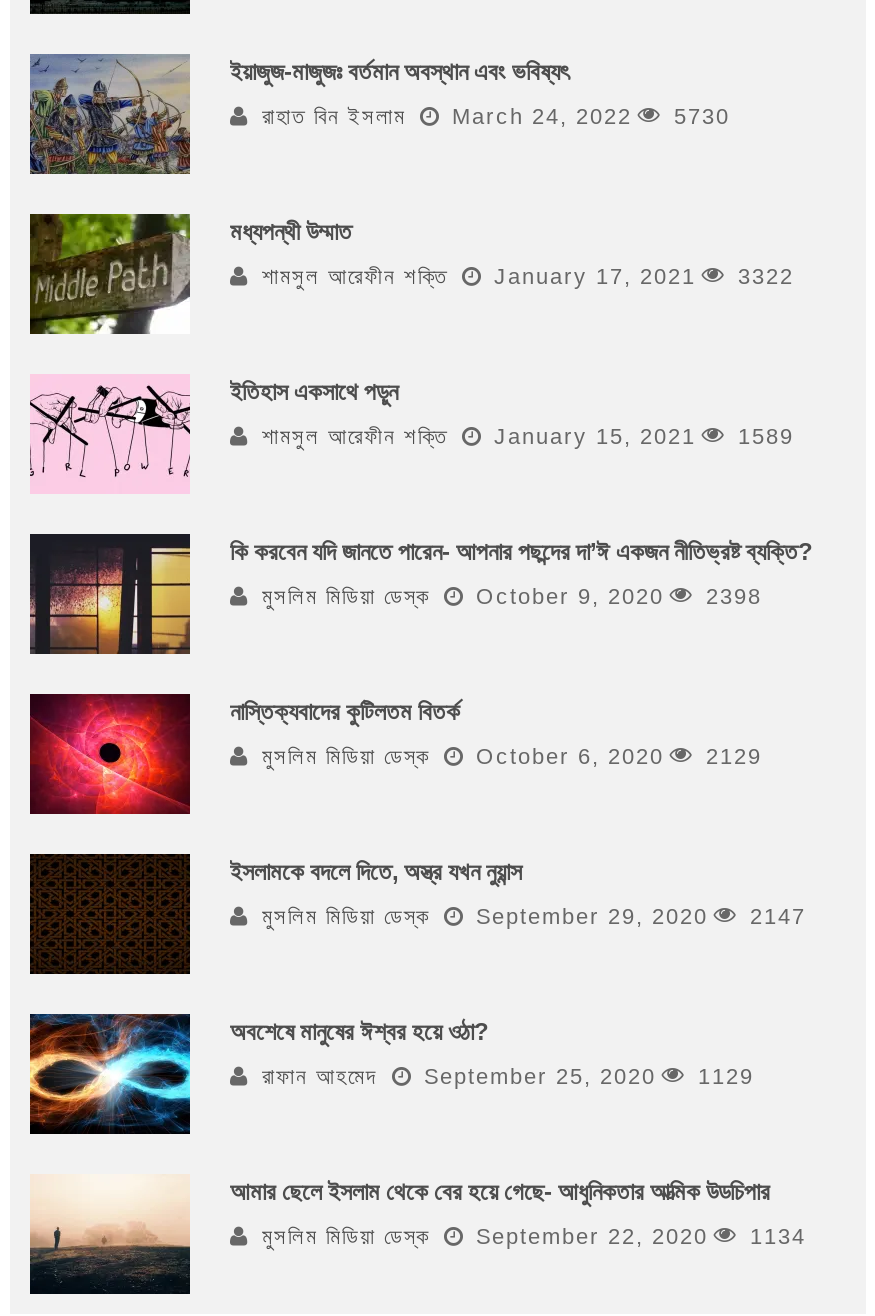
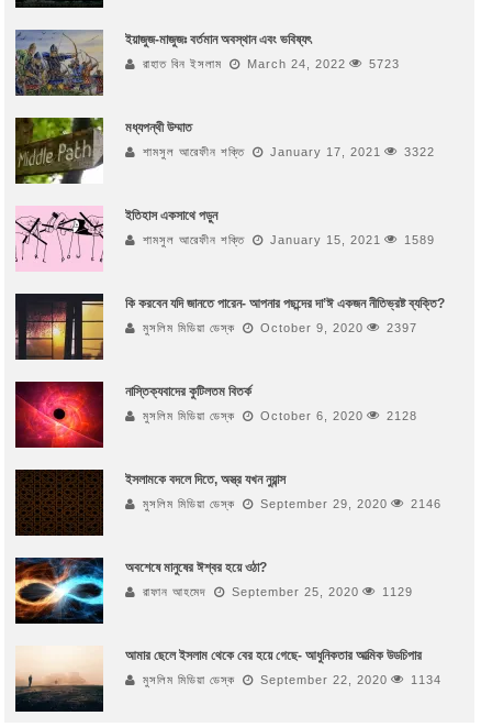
[262,105,730,129] রাহাত বিন ইসলাম March 24, 2022 5730 -> [143,58,400,71] রাহাত বিন ইসলাম March 24, 2022 5723
[262,585,762,609] মুসলিম মিডিয়া ডেস্ক October 9, 2020 2398 -> [143,321,417,335] মুসলিম মিডিয়া ডেস্ক October 9, 2020 2397
[262,745,762,769] মুসলিম মিডিয়া ডেস্ক October 6, 2020 2129 -> [143,409,417,423] মুসলিম মিডিয়া ডেস্ক October 6, 2020 2128
[262,905,806,929] মুসলিম মিডিয়া ডেস্ক September 29, 2020 2147 -> [143,497,441,511] মুসলিম মিডিয়া ডেস্ক September 29, 2020 2146

